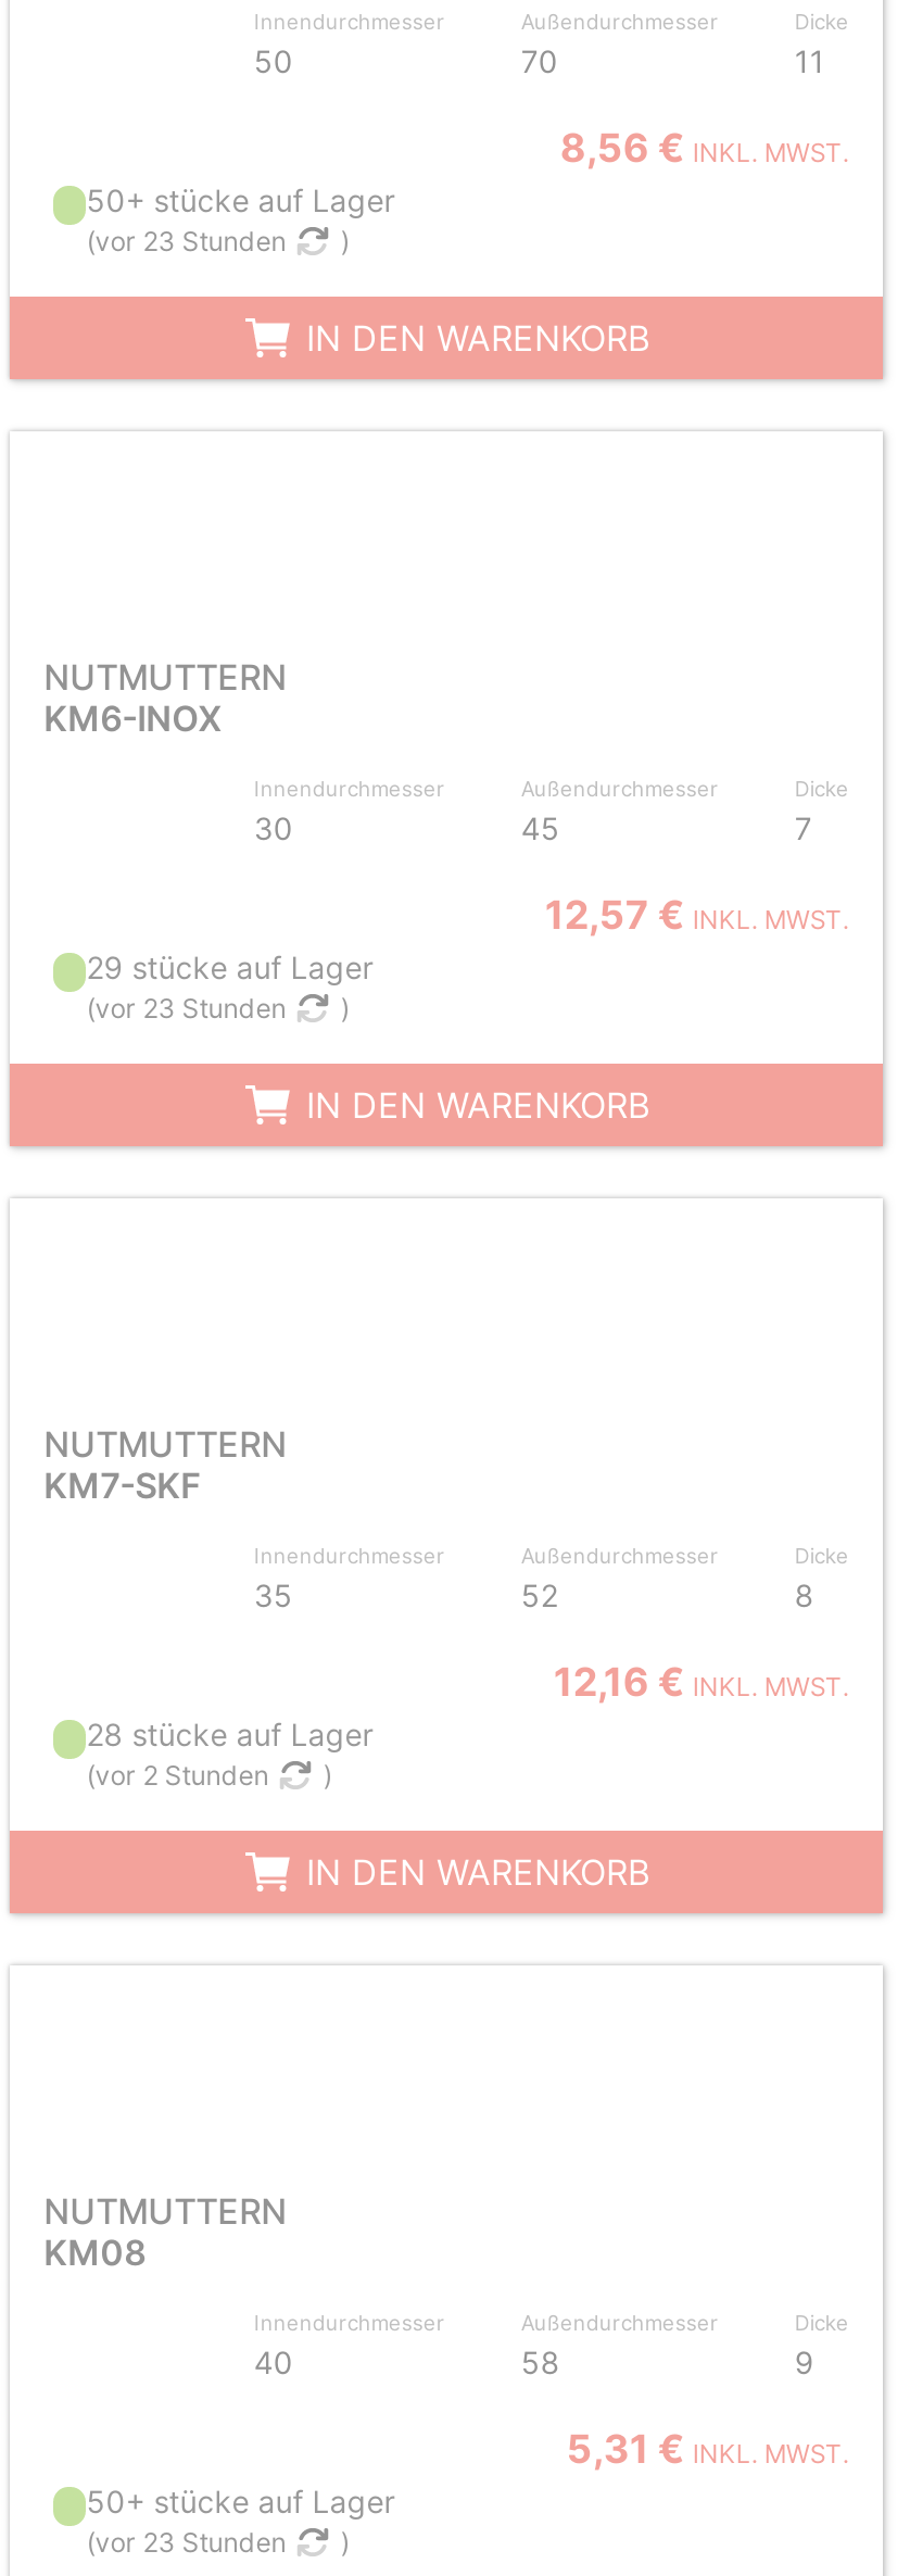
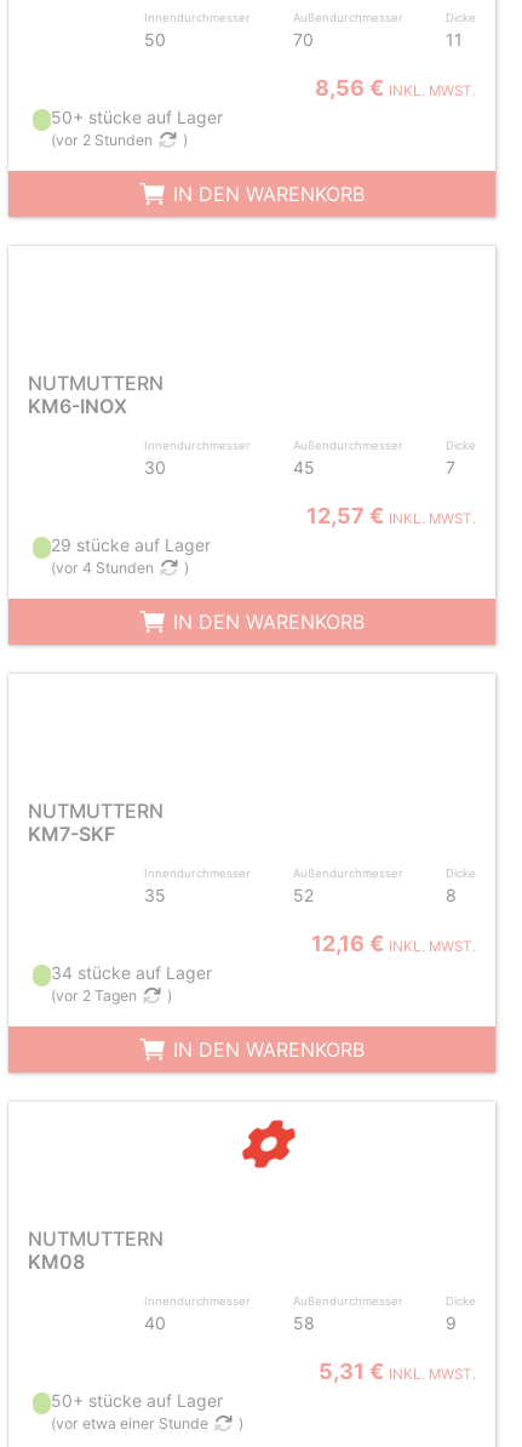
[86,225,286,257] (vor 23 Stunden -> [51,131,153,149] (vor 2 Stunden
[86,992,286,1025] (vor 23 Stunden -> [51,559,154,577] (vor 4 Stunden
[86,1716,373,1752] 28 stücke auf Lager -> [51,962,212,983] 34 stücke auf Lager
[86,1759,269,1792] (vor 2 Stunden -> [51,986,137,1005] (vor 2 Tagen
none -> [241,1119,297,1169] [image]
[86,2526,286,2559] (vor 23 Stunden -> [51,1414,209,1432] (vor etwa einer Stunde

